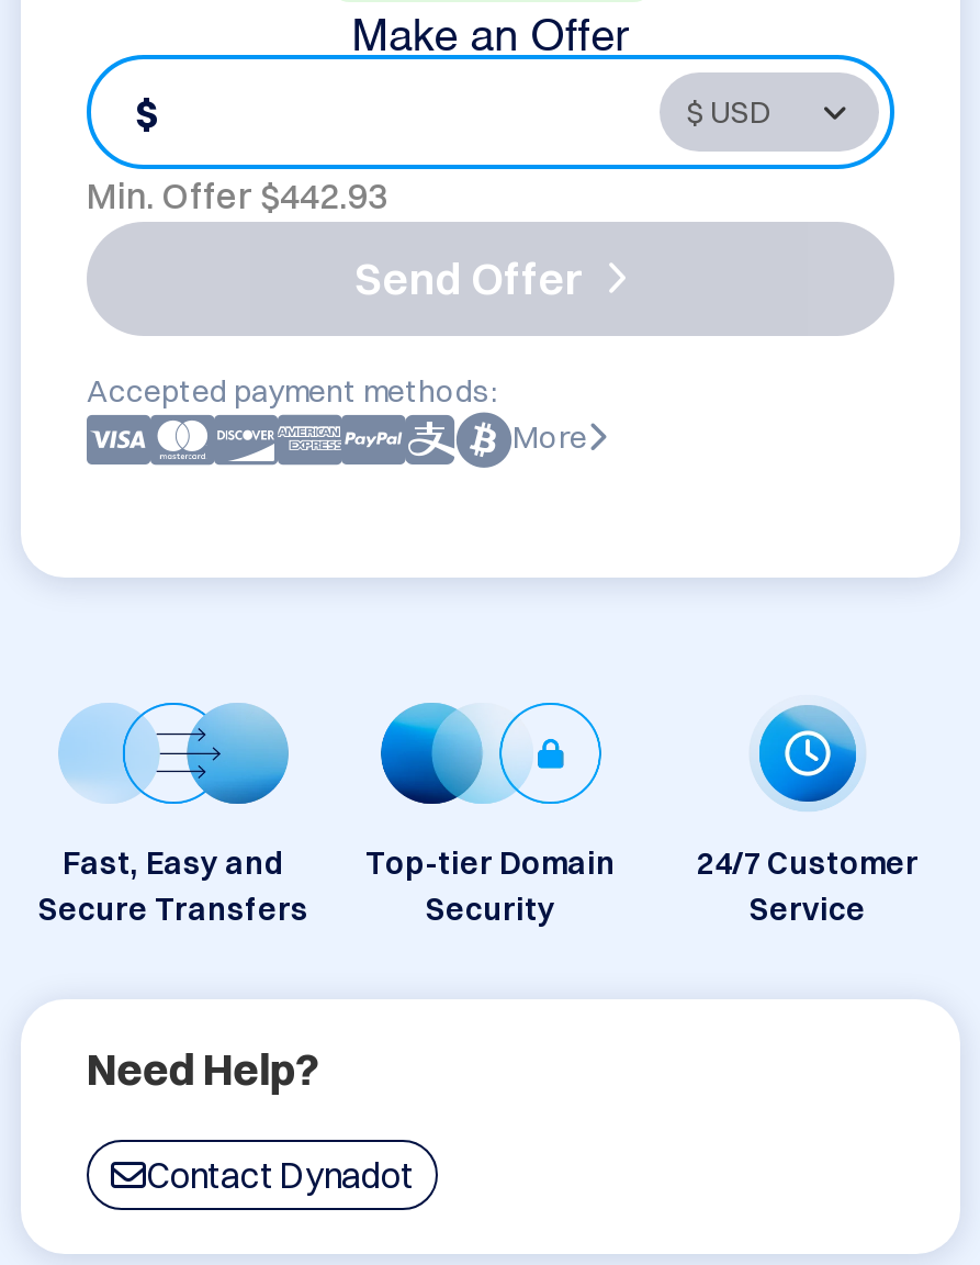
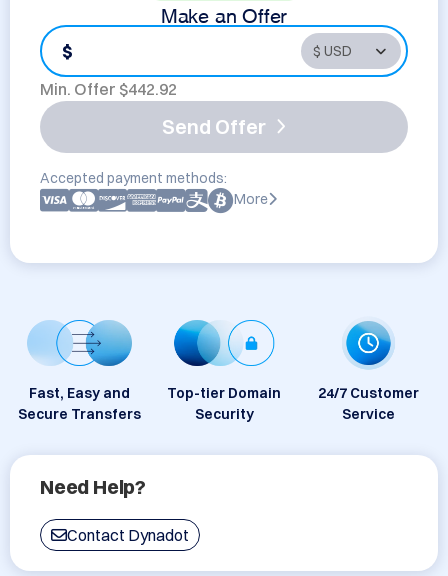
[87,173,387,217] Min. Offer $442.93 -> [40,79,177,99] Min. Offer $442.92

